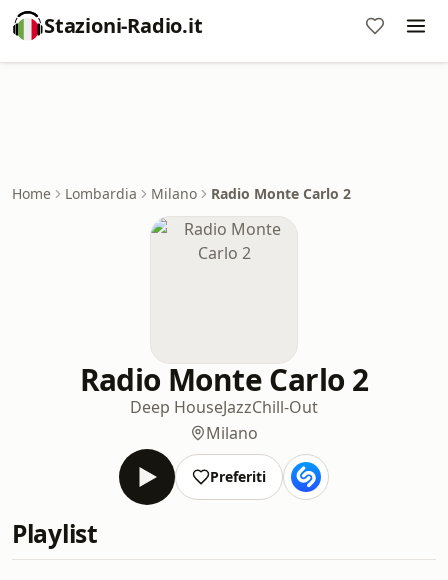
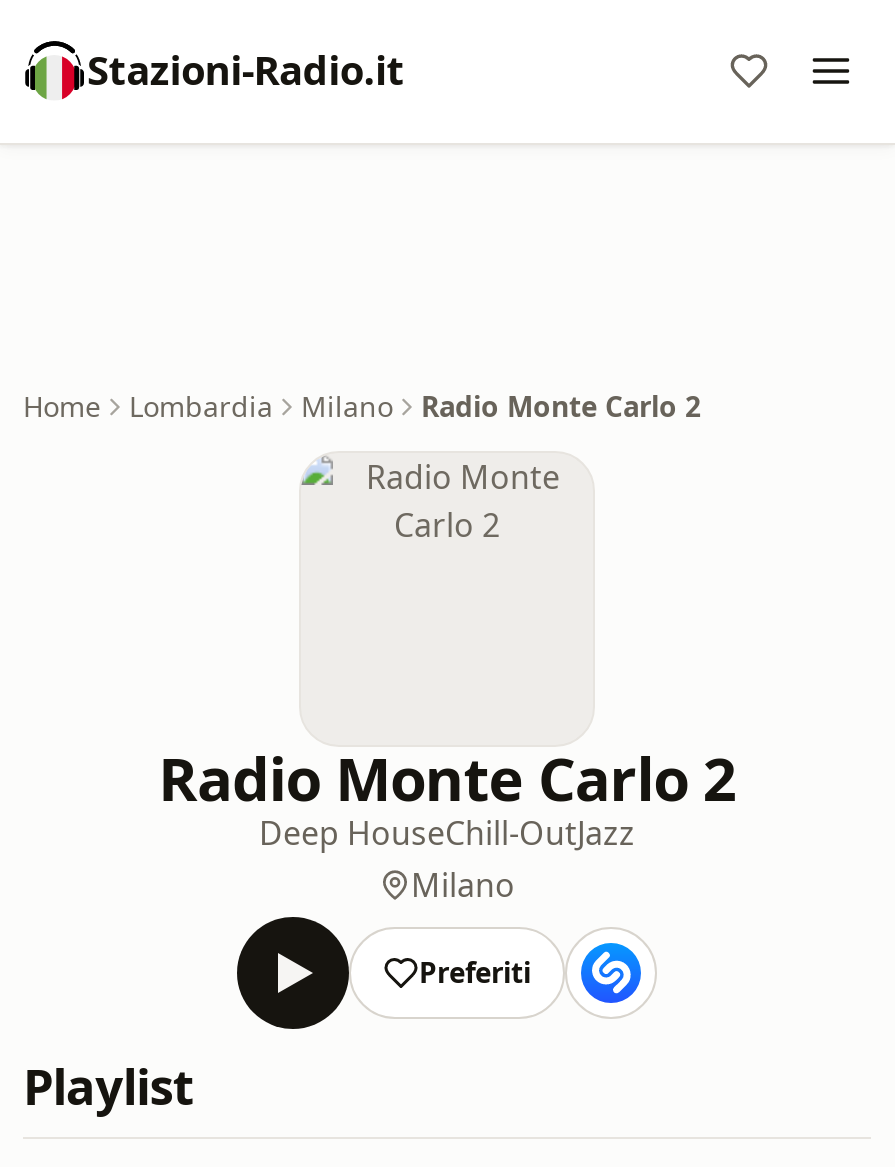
[130,396,318,418] Deep HouseJazzChill-Out -> [259,811,635,855] Deep HouseChill-OutJazz

